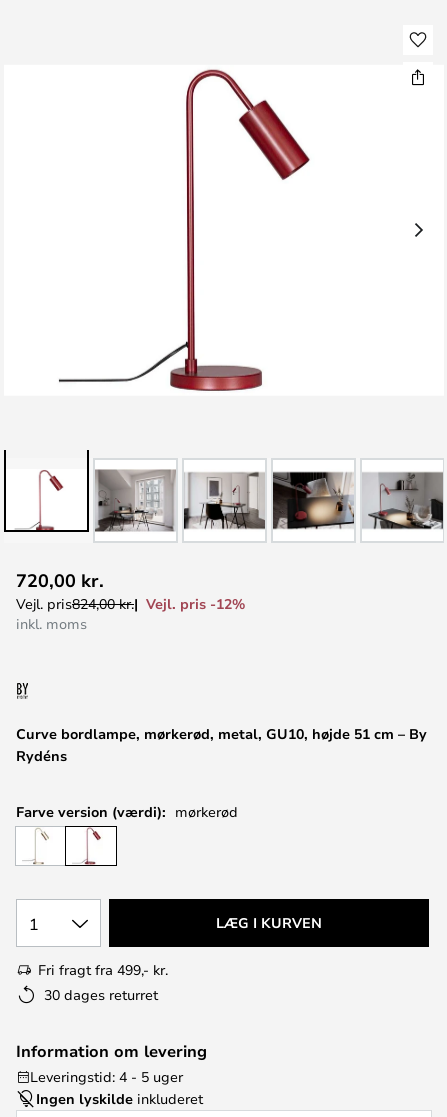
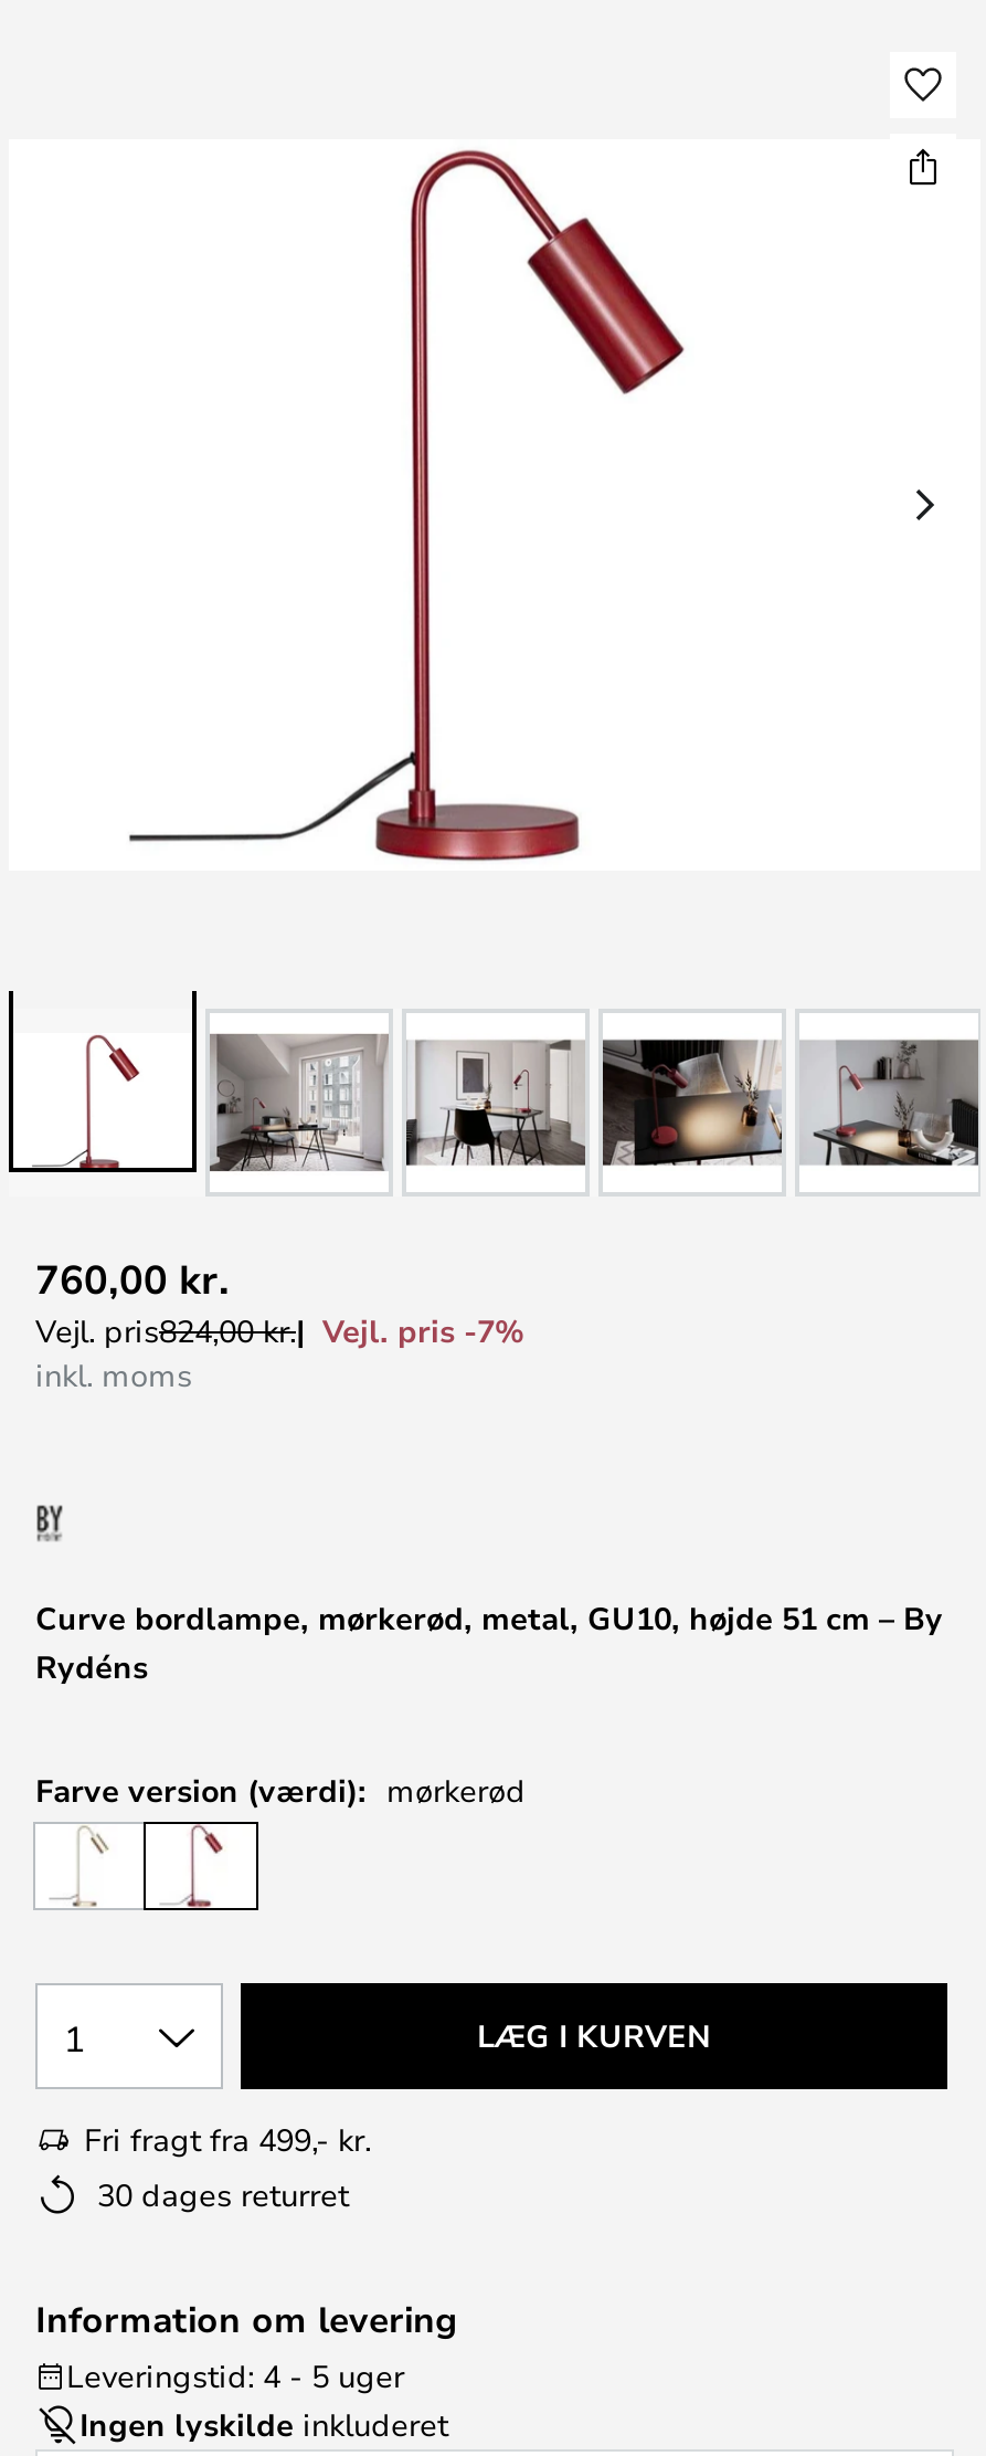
[16,568,104,592] 720,00 kr. -> [35,1252,230,1305] 760,00 kr.
[146,593,245,612] Vejl. pris -12% -> [322,1308,523,1350] Vejl. pris -7%

